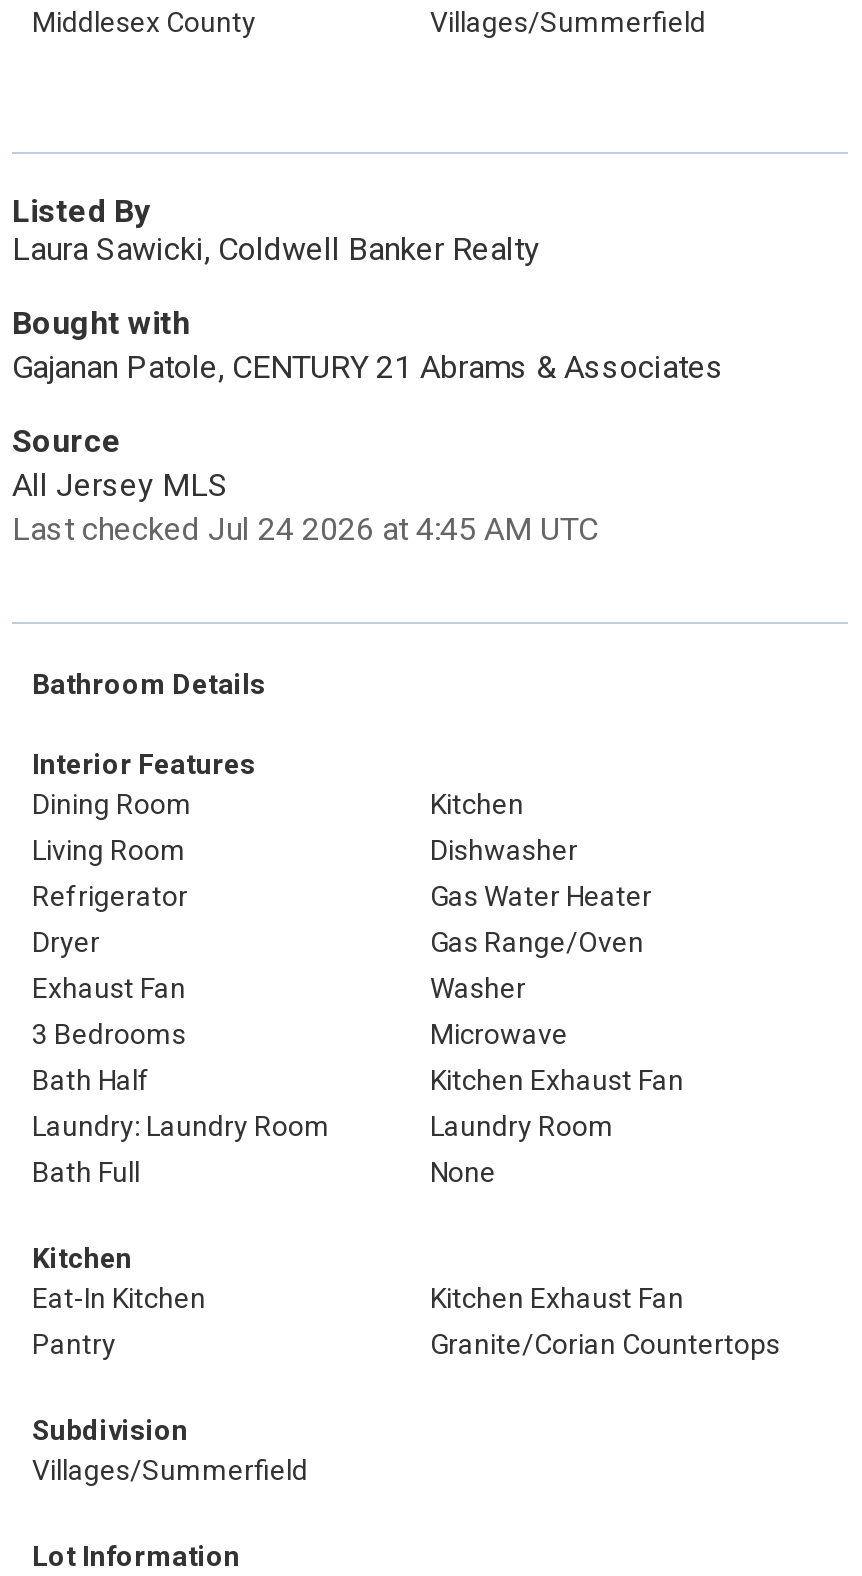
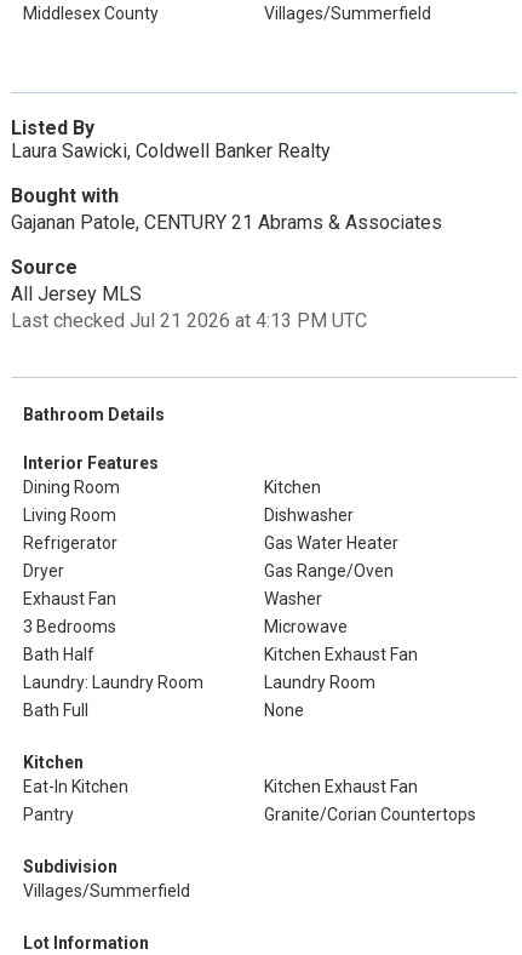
[12,510,598,548] Last checked Jul 24 2026 at 4:45 AM UTC -> [11,309,367,332] Last checked Jul 21 2026 at 4:13 PM UTC

